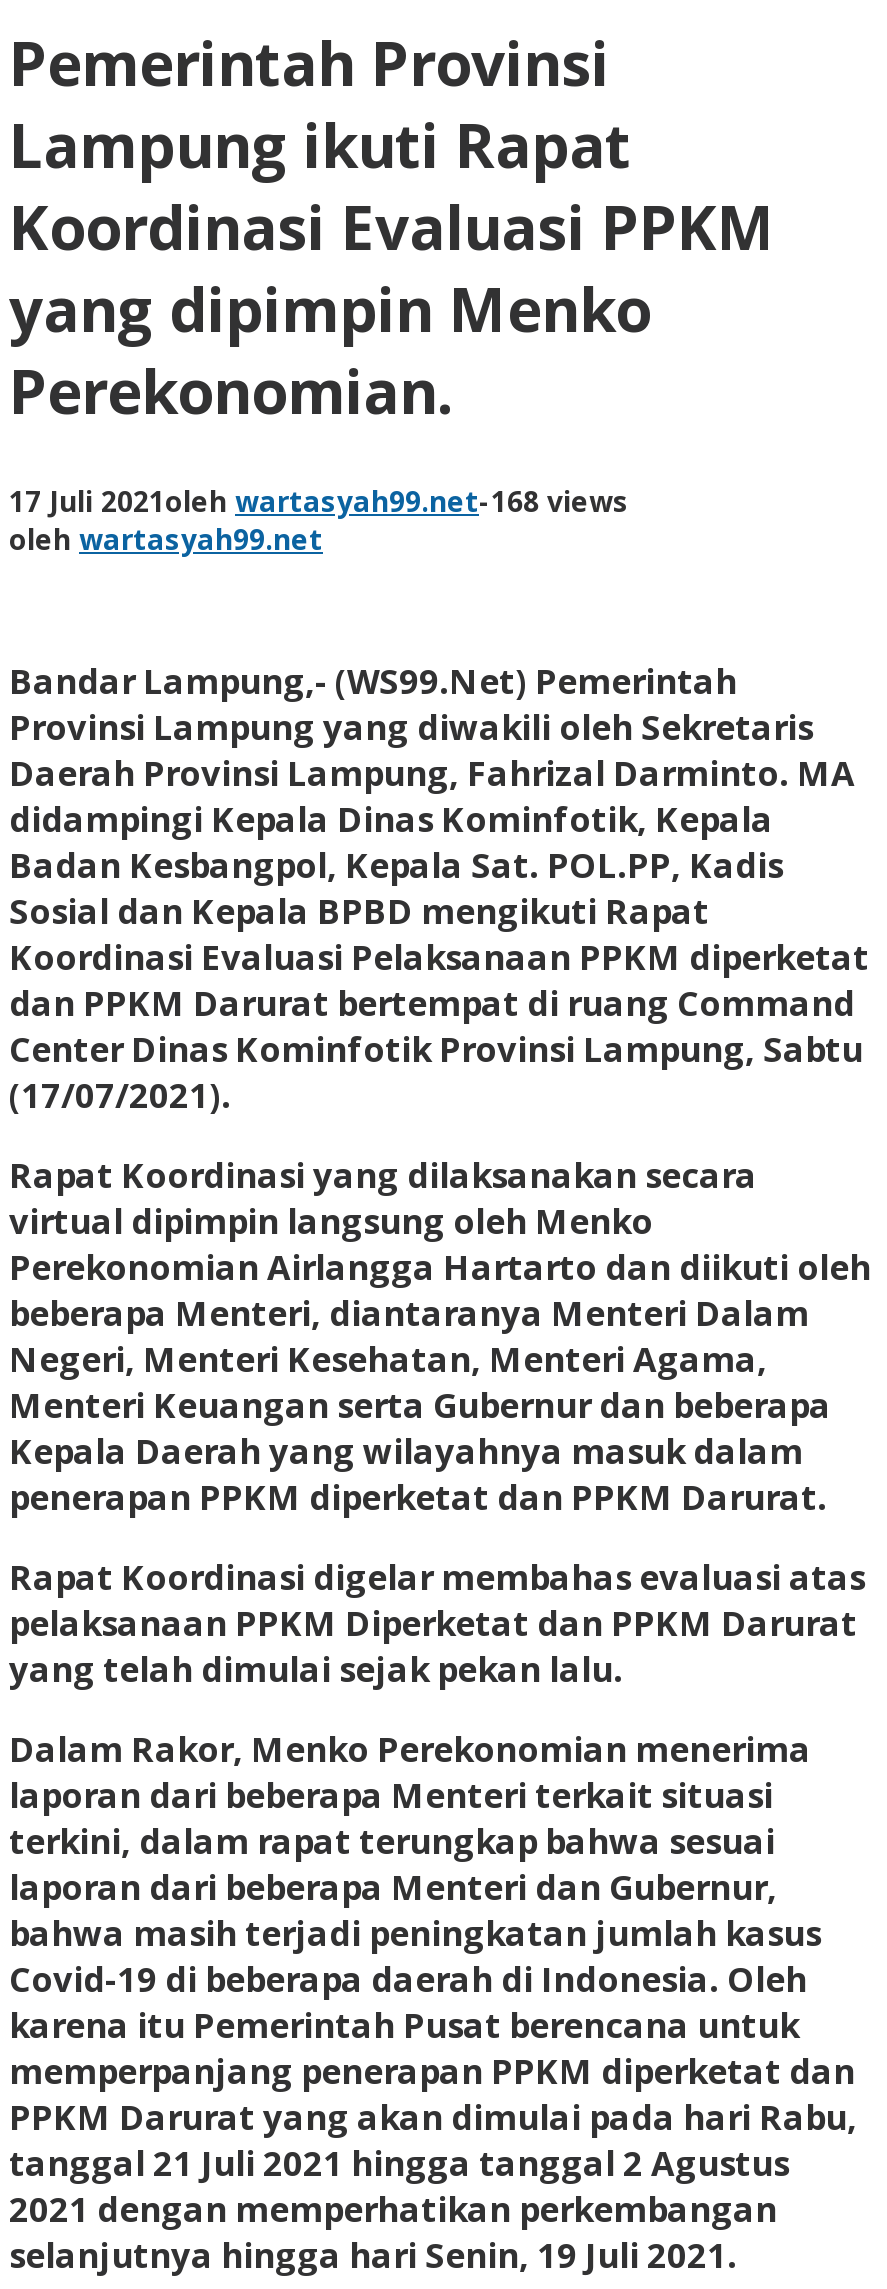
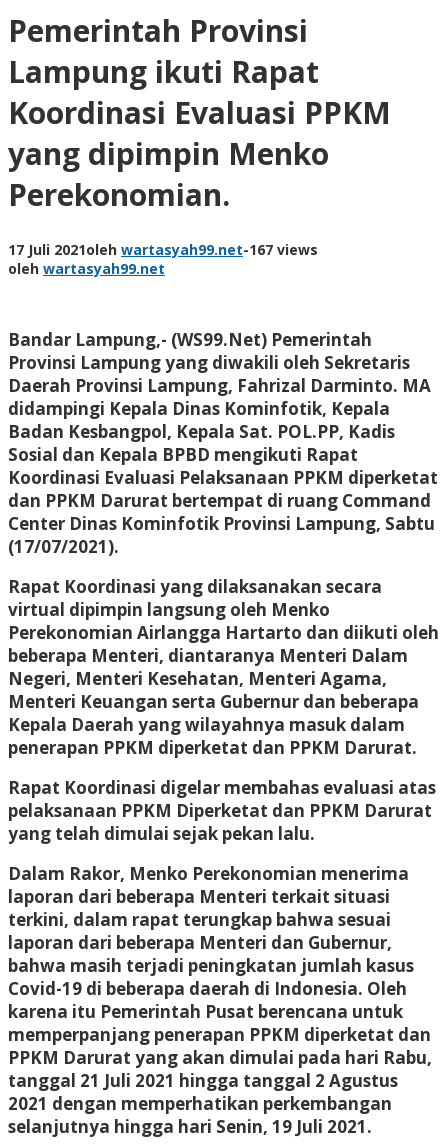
[9,482,629,520] 17 Juli 2021oleh wartasyah99.net-168 views -> [8,240,318,259] 17 Juli 2021oleh wartasyah99.net-167 views

